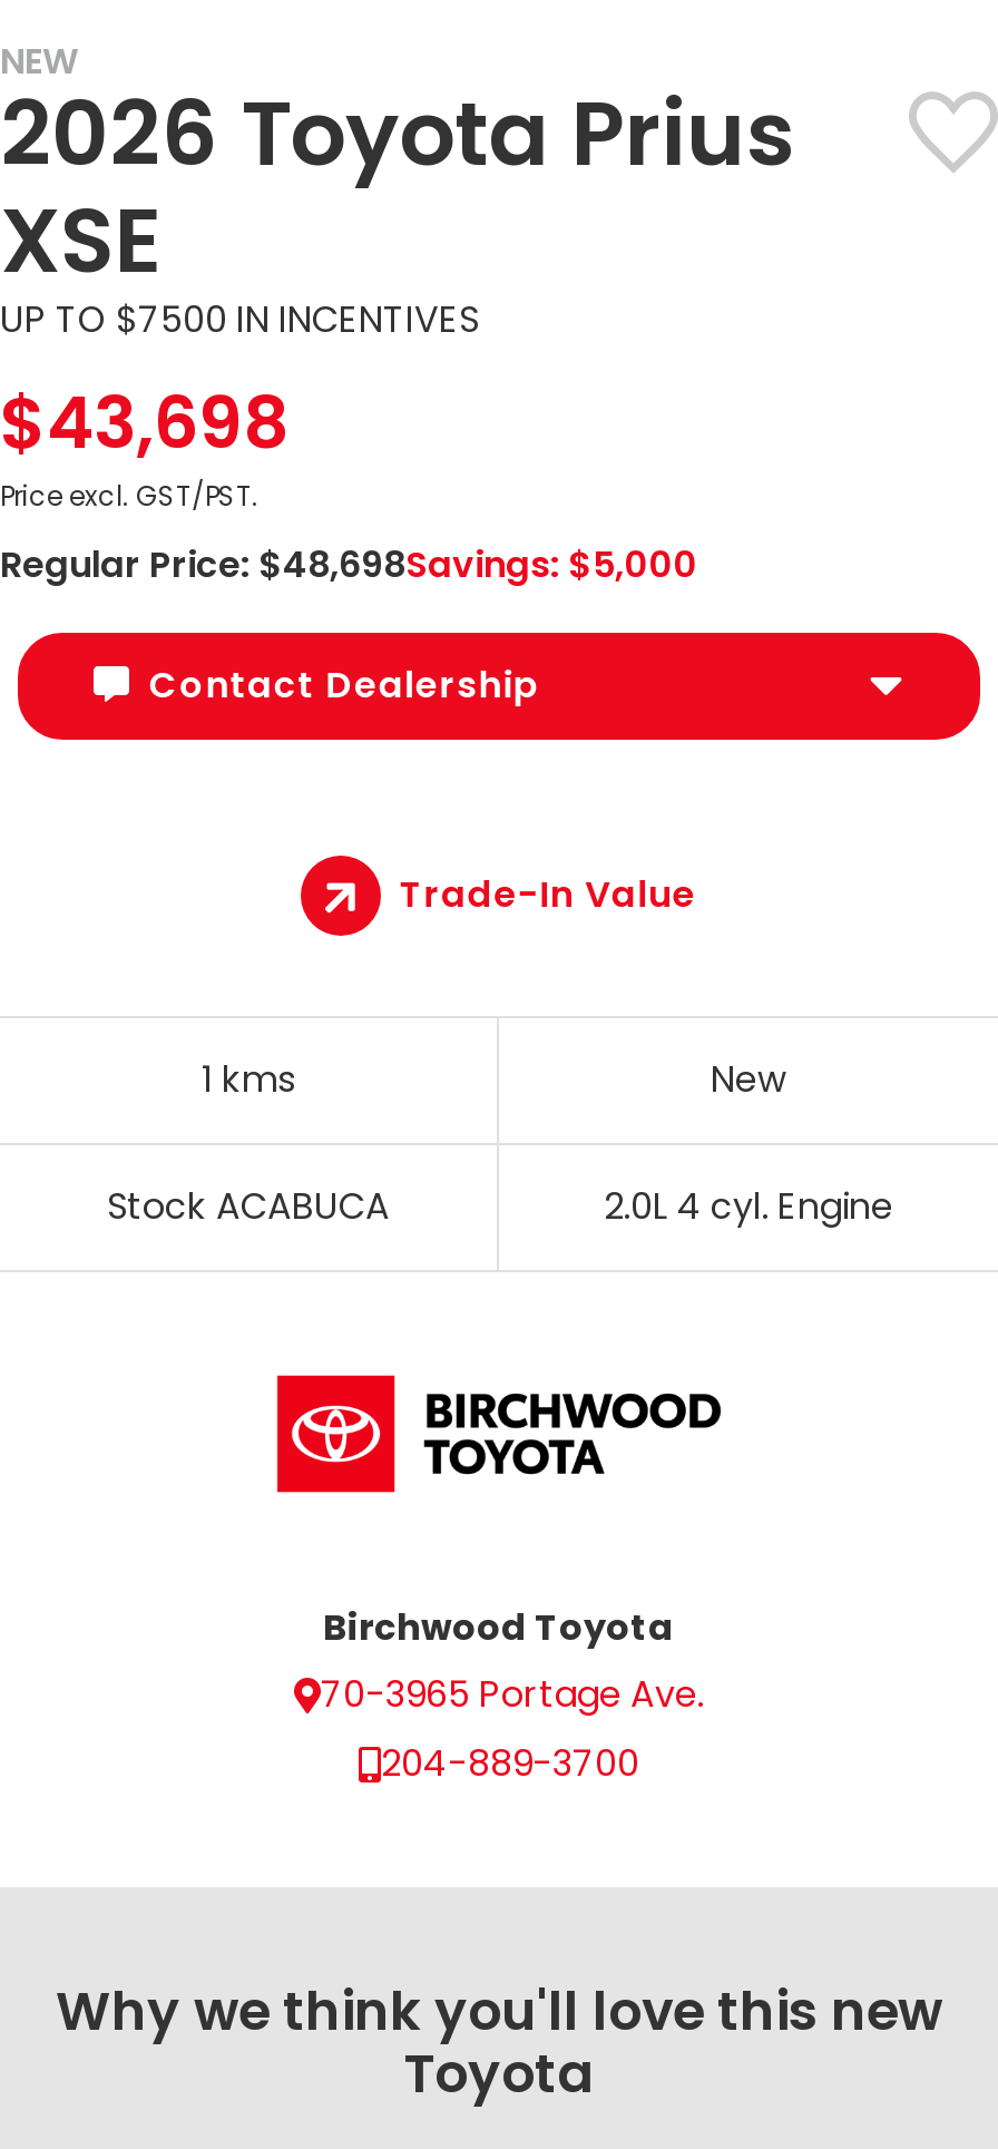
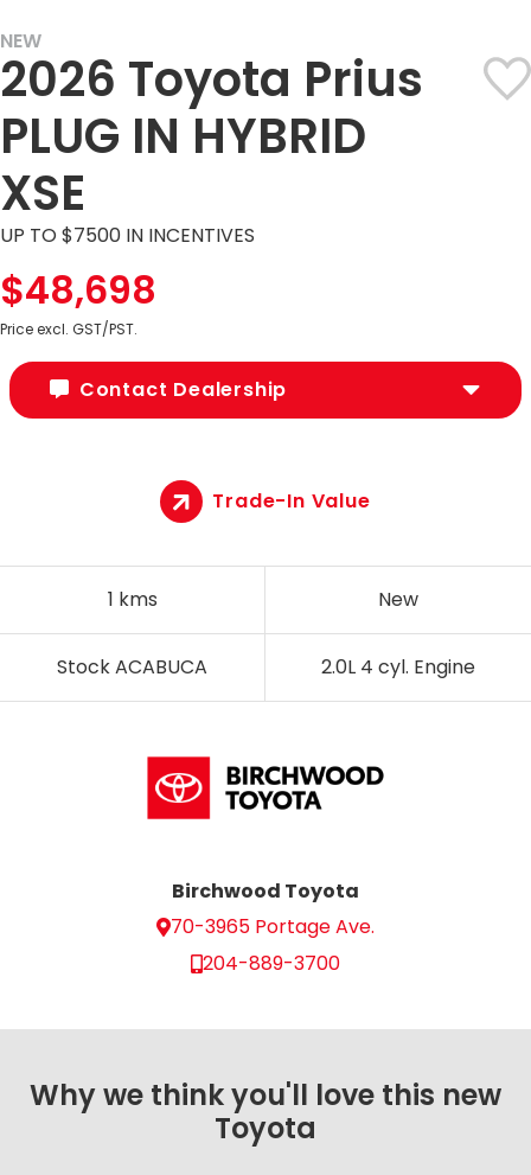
moved [0,178,479,345] -> [0,160,255,249]: XSE | UP TO $7500 IN INCENTIVES
none -> [0,103,366,169] PLUG IN HYBRID
[0,372,290,472] $43,698 -> [0,263,156,316] $48,698
moved [0,477,258,514] -> [0,319,137,339]: Price excl. GST/PST.
[0,539,697,590] Regular Price: $48,698Savings: $5,000 -> none

